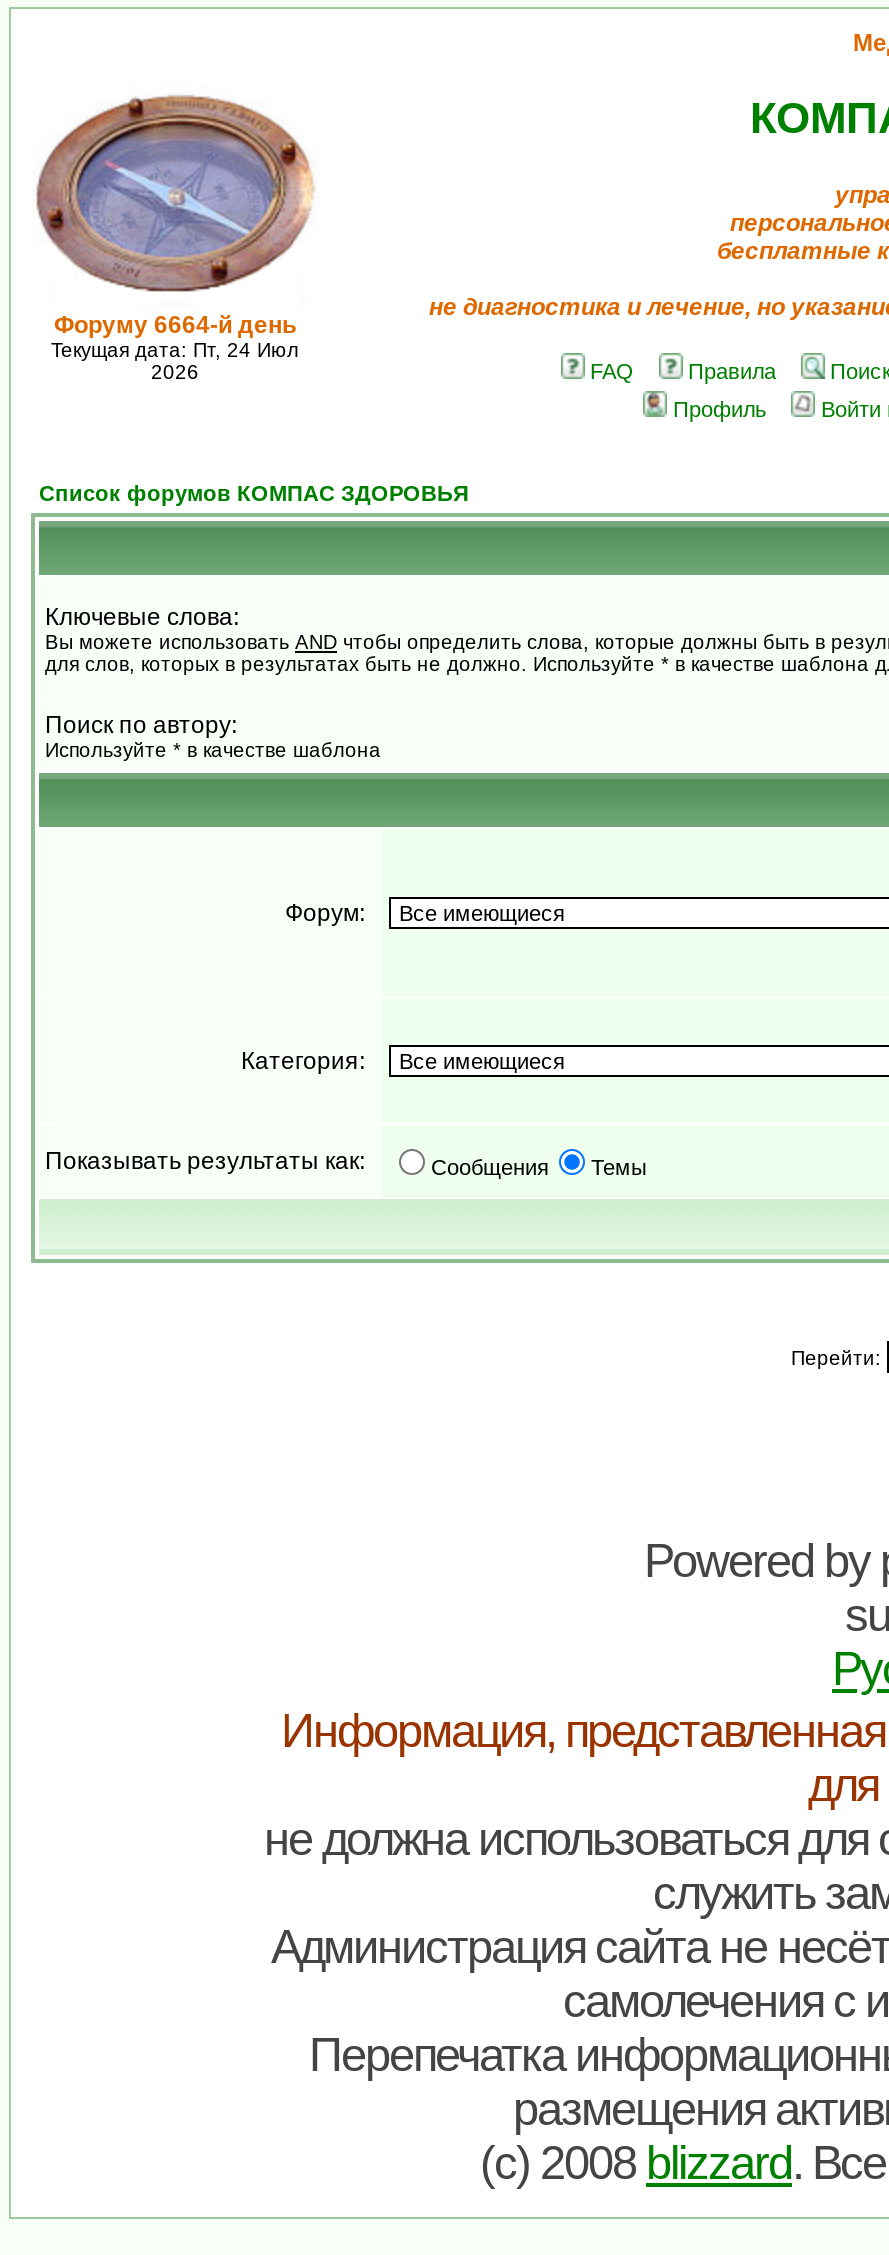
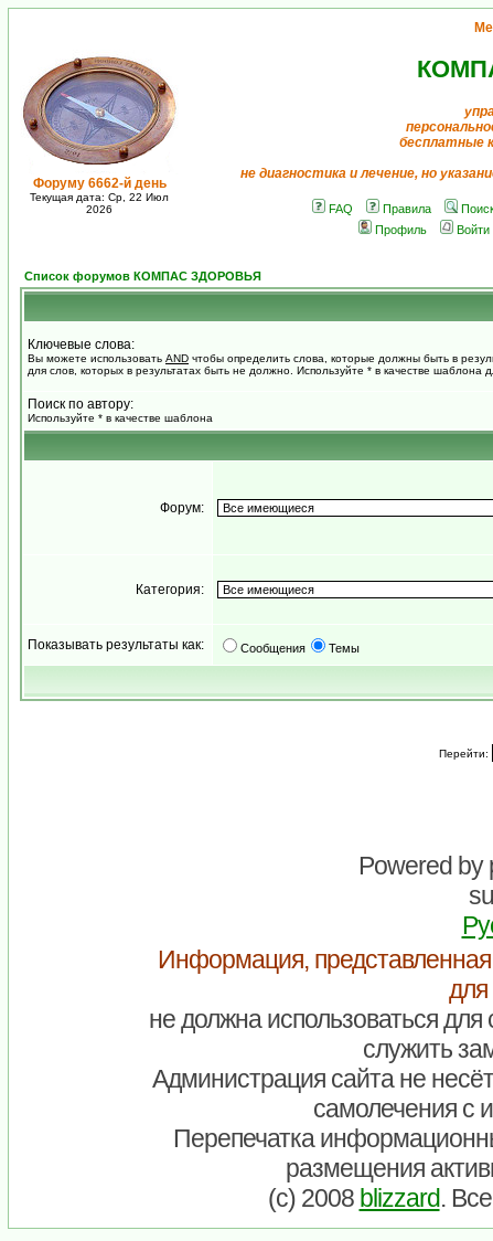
[54,311,296,339] Форуму 6664-й день -> [33,176,166,191] Форуму 6662-й день
[51,339,299,361] Текущая дата: Пт, 24 Июл -> [30,191,169,203] Текущая дата: Ср, 22 Июл

